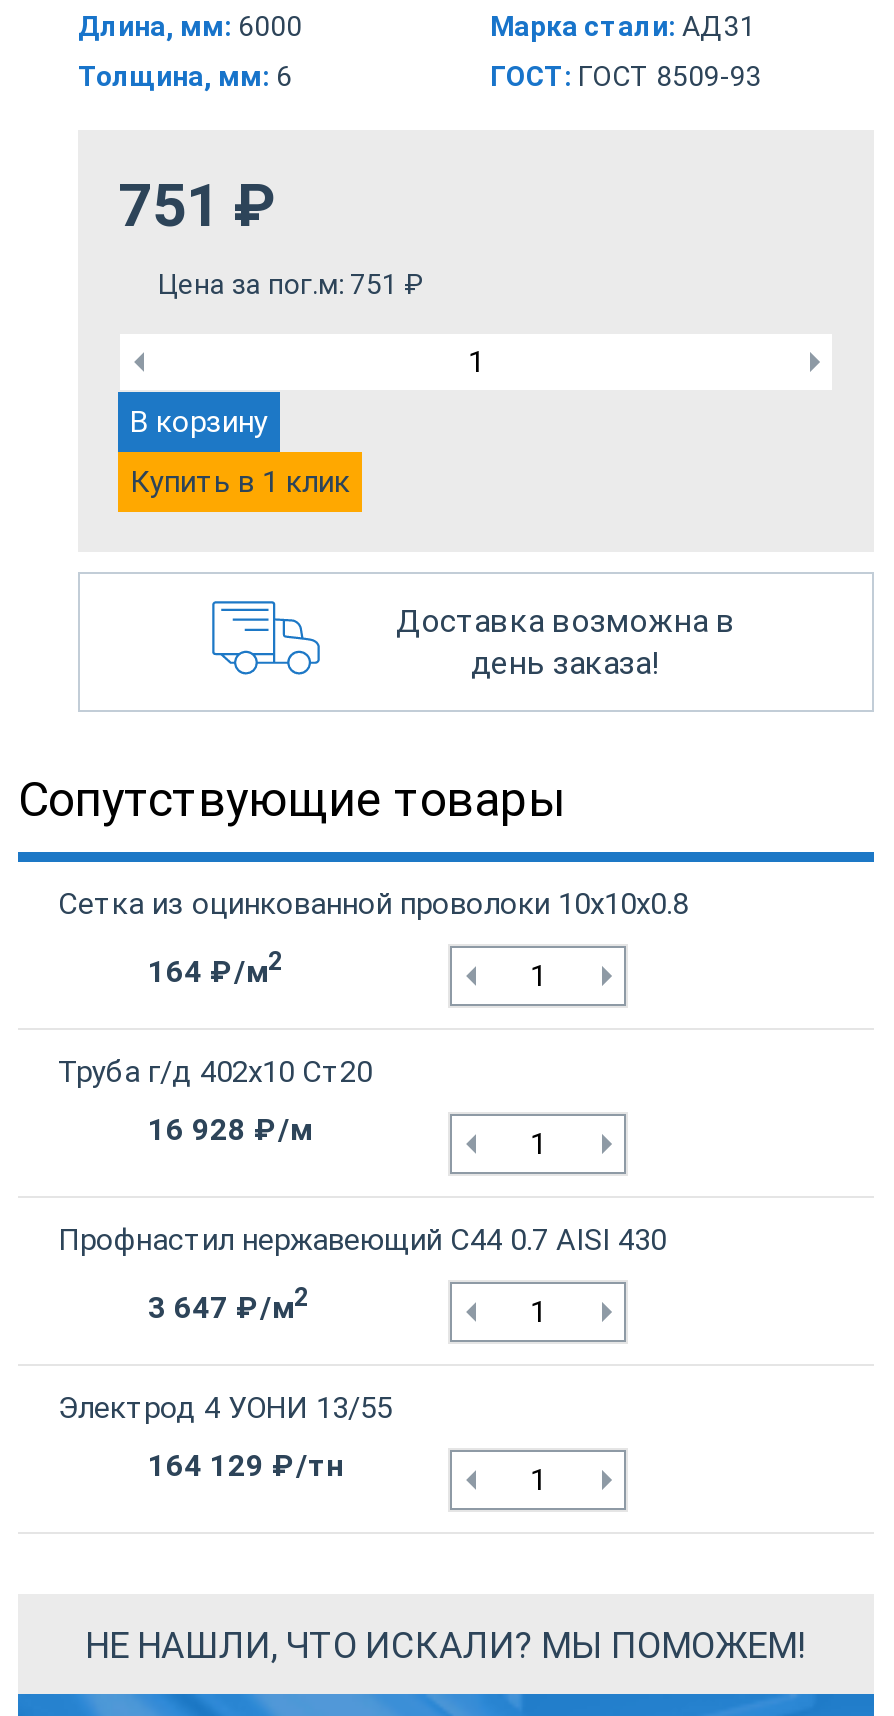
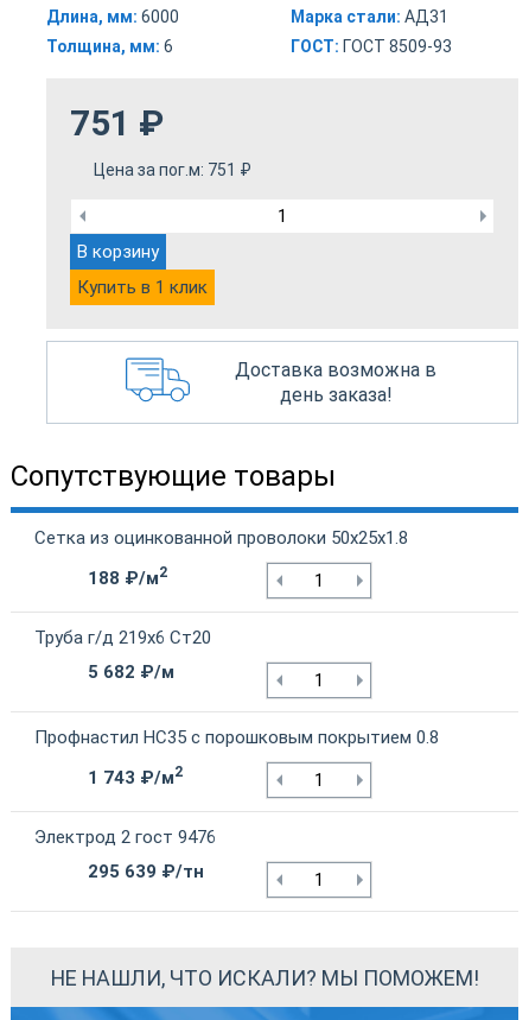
[58,886,688,922] Сетка из оцинкованной проволоки 10х10х0.8 -> [34,527,408,549] Сетка из оцинкованной проволоки 50х25х1.8
[148,946,282,990] 164 ₽/м2 -> [88,563,167,589] 188 ₽/м2
[58,1054,372,1090] Труба г/д 402х10 Ст20 -> [34,627,211,648] Труба г/д 219х6 Ст20
[148,1112,312,1148] 16 928 ₽/м -> [88,662,174,683] 5 682 ₽/м
[58,1222,666,1258] Профнастил нержавеющий С44 0.7 AISI 430 -> [34,727,439,748] Профнастил НС35 с порошковым покрытием 0.8
[148,1282,308,1326] 3 647 ₽/м2 -> [88,762,183,789] 1 743 ₽/м2
[58,1390,392,1426] Электрод 4 УОНИ 13/55 -> [34,827,216,848] Электрод 2 гост 9476
[148,1448,344,1484] 164 129 ₽/тн -> [88,861,204,882] 295 639 ₽/тн

